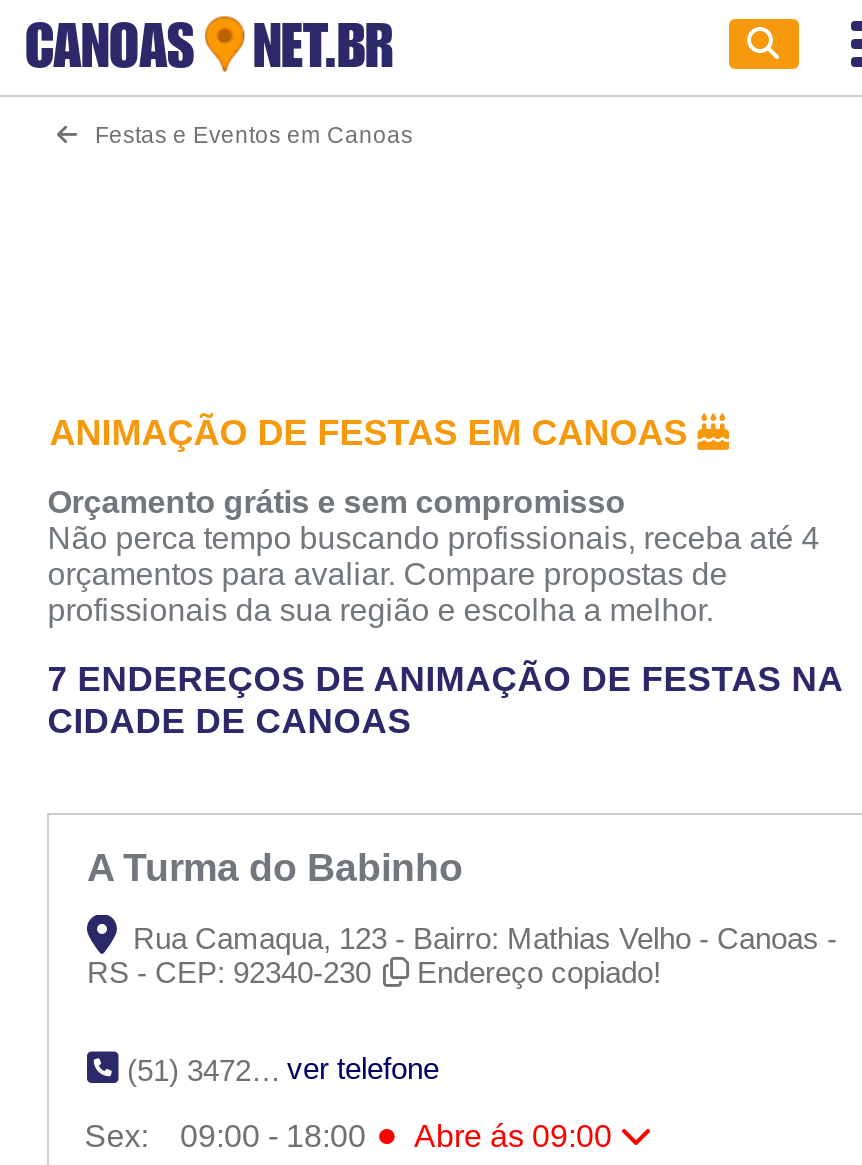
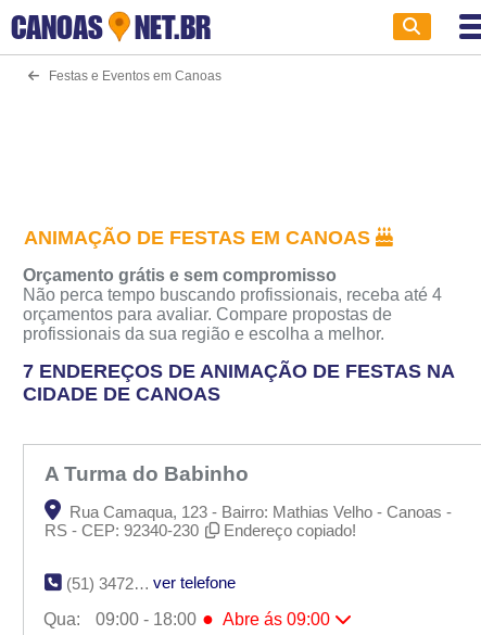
[84,1118,148,1152] Sex: -> [43,610,80,628] Qua:

